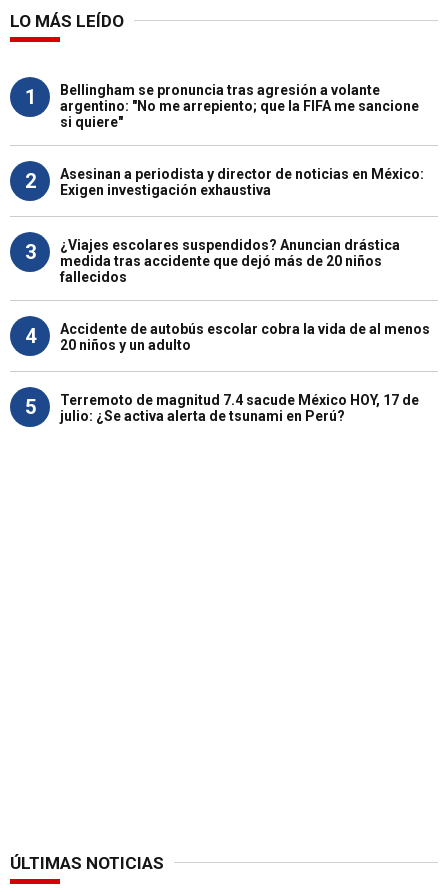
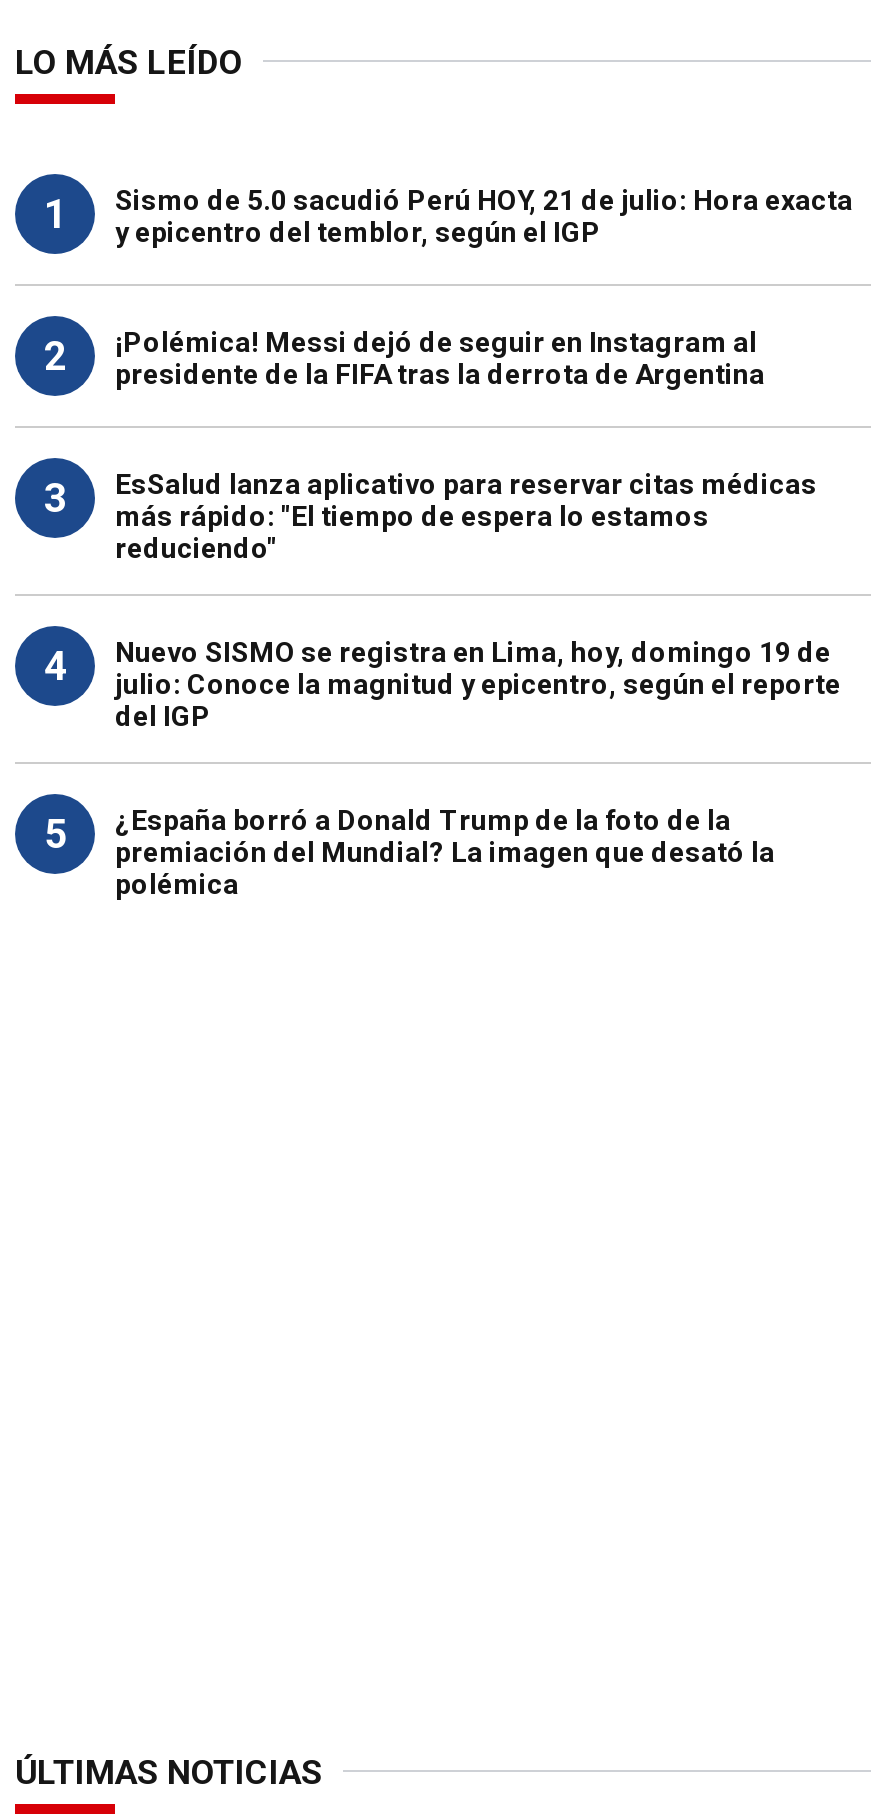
[60,82,419,130] Bellingham se pronuncia tras agresión a volante | argentino: "No me arrepiento; que la FIFA me sancione | si quiere" -> [115,183,853,247] Sismo de 5.0 sacudió Perú HOY, 21 de julio: Hora exacta | y epicentro del temblor, según el IGP
[60,166,424,198] Asesinan a periodista y director de noticias en México: | Exigen investigación exhaustiva -> [115,325,765,389] ¡Polémica! Messi dejó de seguir en Instagram al | presidente de la FIFA tras la derrota de Argentina
[60,237,400,285] ¿Viajes escolares suspendidos? Anuncian drástica | medida tras accidente que dejó más de 20 niños | fallecidos -> [115,467,817,563] EsSalud lanza aplicativo para reservar citas médicas | más rápido: "El tiempo de espera lo estamos | reduciendo"
[60,321,430,353] Accidente de autobús escolar cobra la vida de al menos | 20 niños y un adulto -> [115,635,841,731] Nuevo SISMO se registra en Lima, hoy, domingo 19 de | julio: Conoce la magnitud y epicentro, según el reporte | del IGP
[60,392,419,424] Terremoto de magnitud 7.4 sacude México HOY, 17 de | julio: ¿Se activa alerta de tsunami en Perú? -> [115,803,775,899] ¿España borró a Donald Trump de la foto de la | premiación del Mundial? La imagen que desató la | polémica

